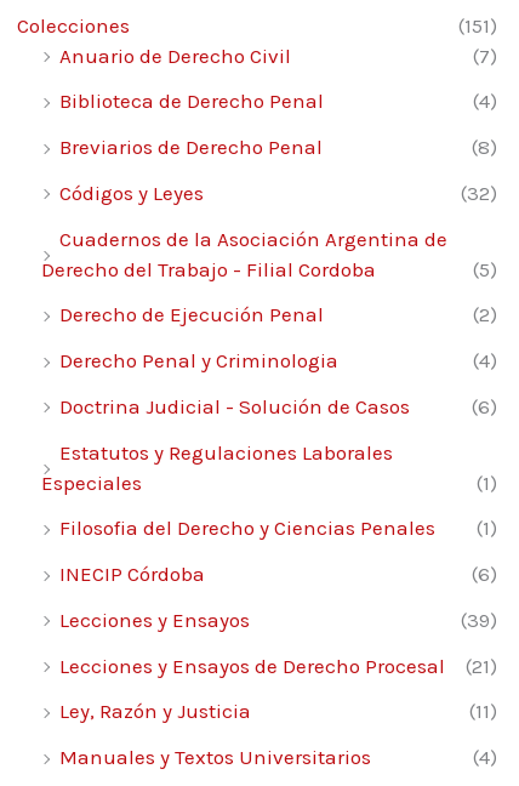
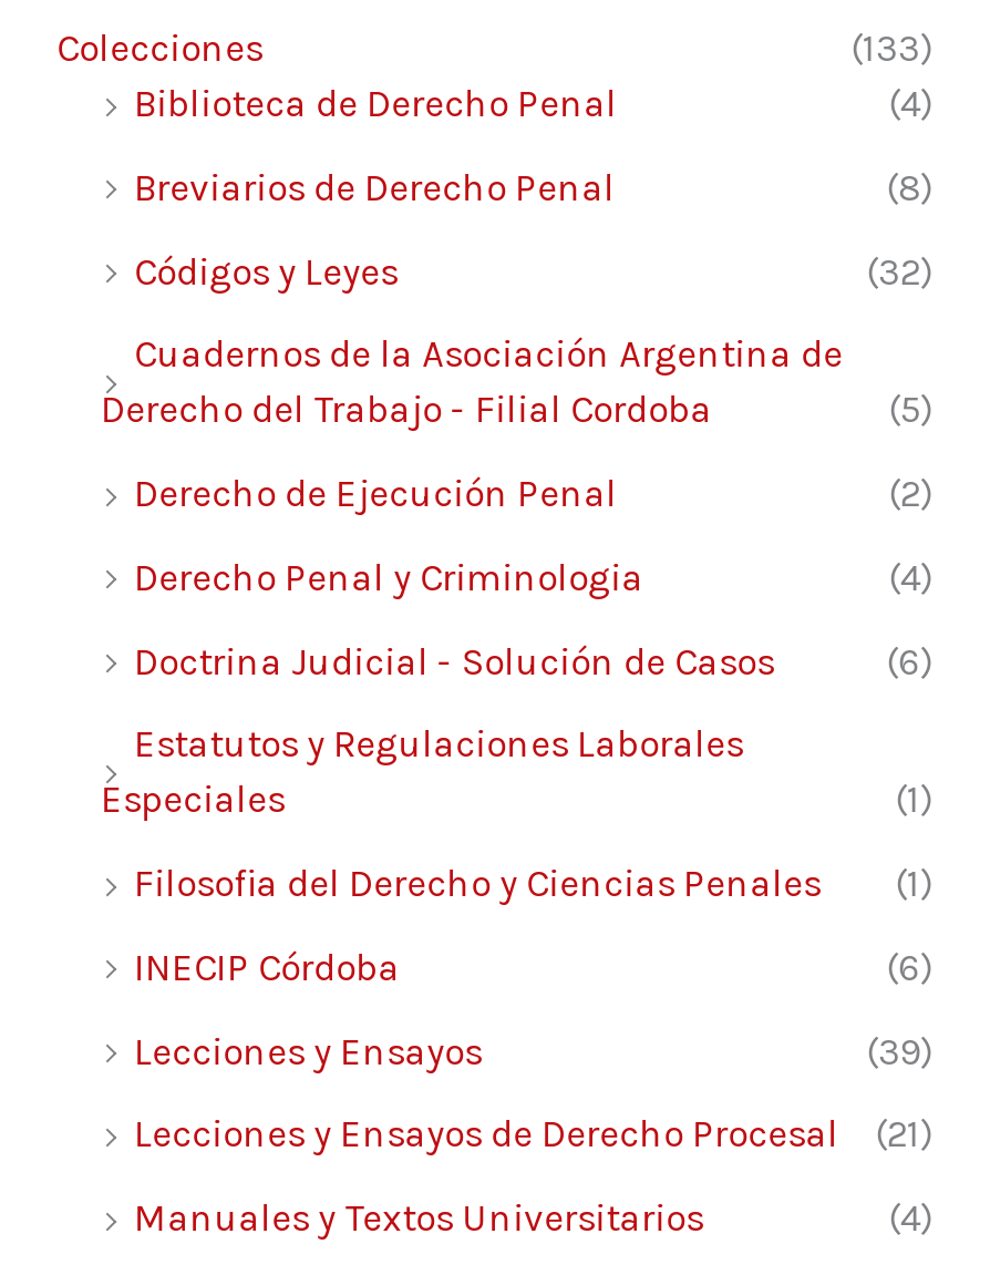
[60,13,497,68] (151) | Anuario de Derecho Civil | (7) -> [851,26,933,70] (133)
[60,699,497,724] Ley, Razón y Justicia | (11) -> none

